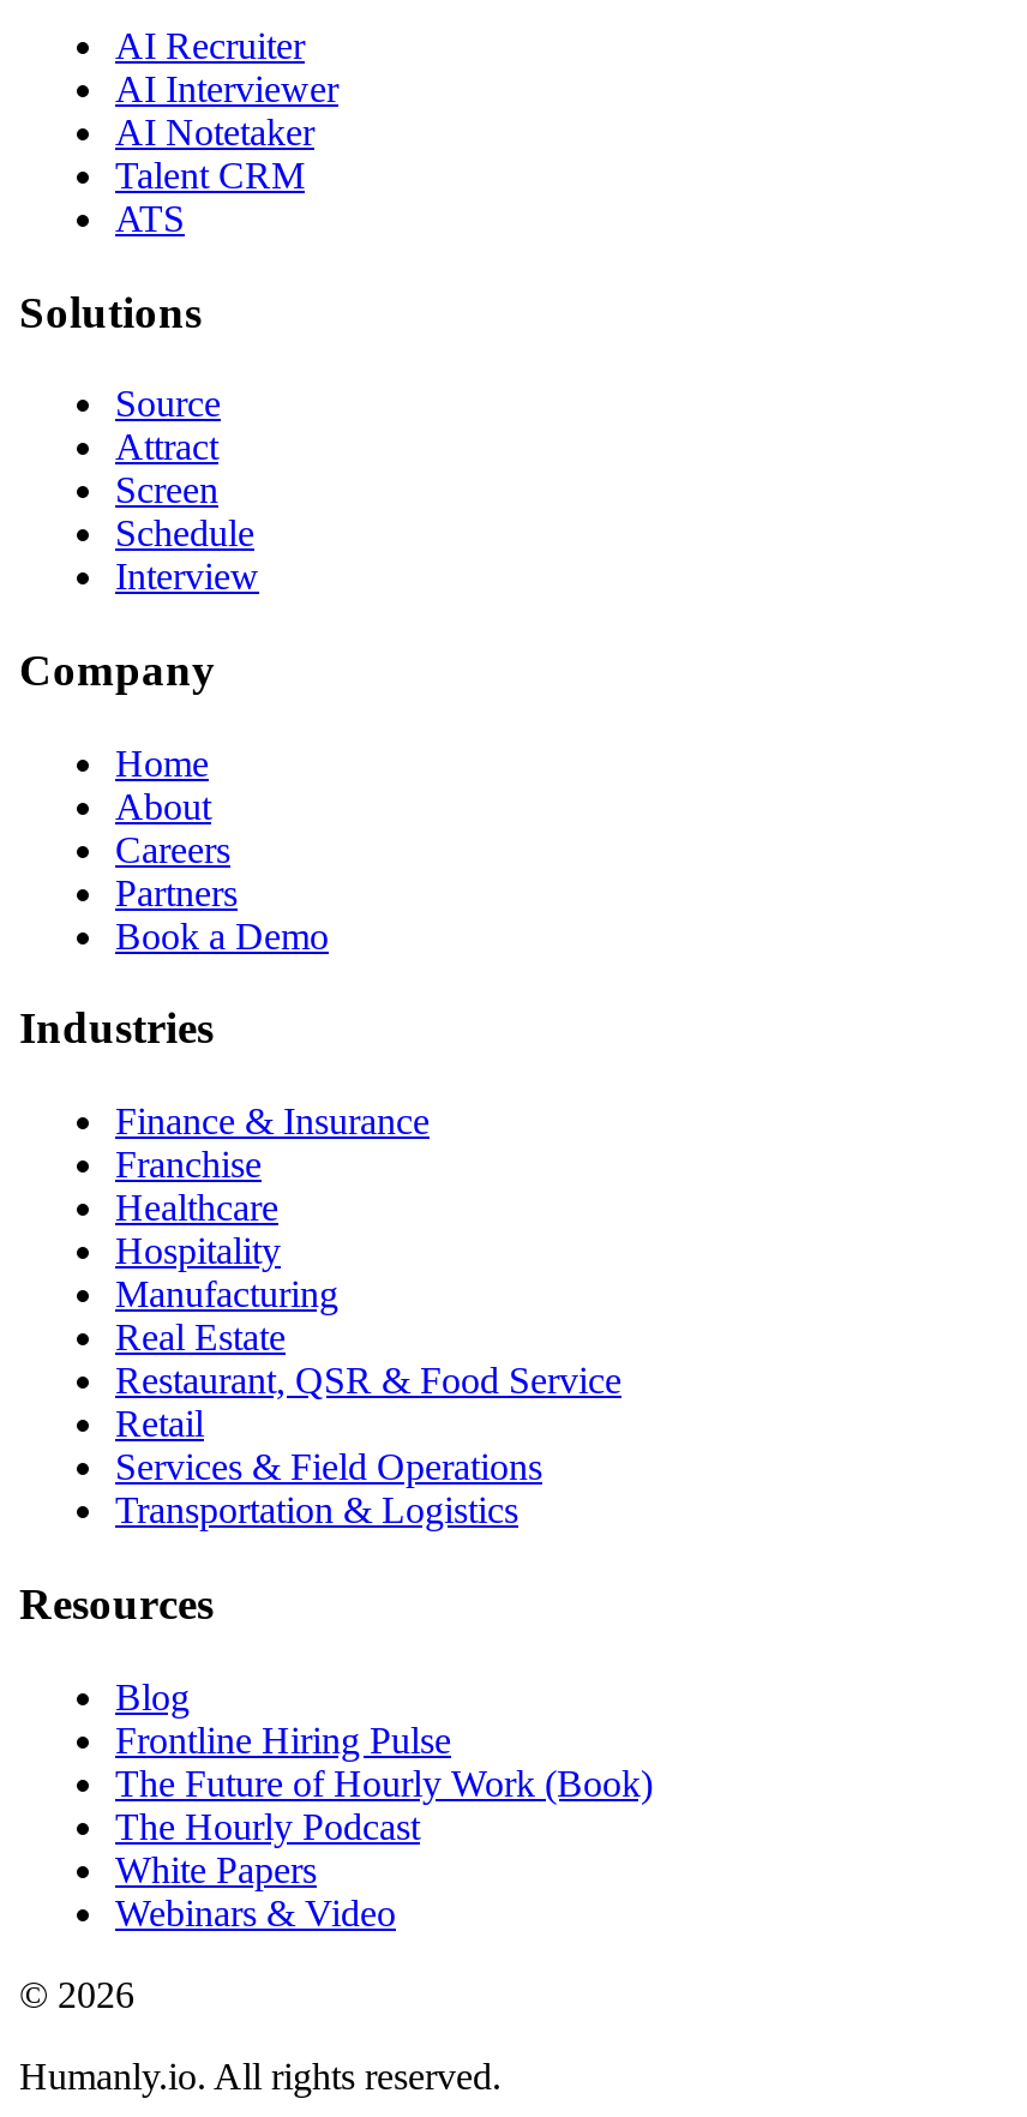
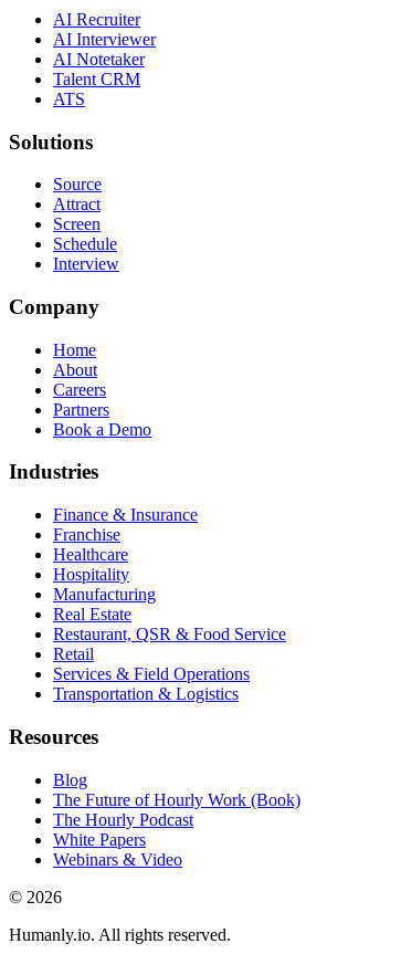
[115,1719,451,1760] Frontline Hiring Pulse -> none

